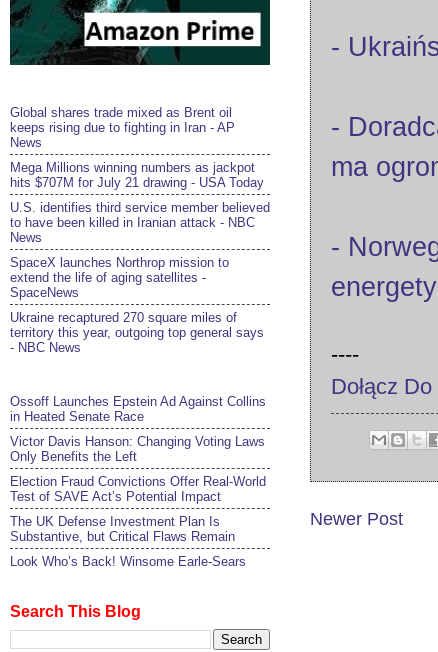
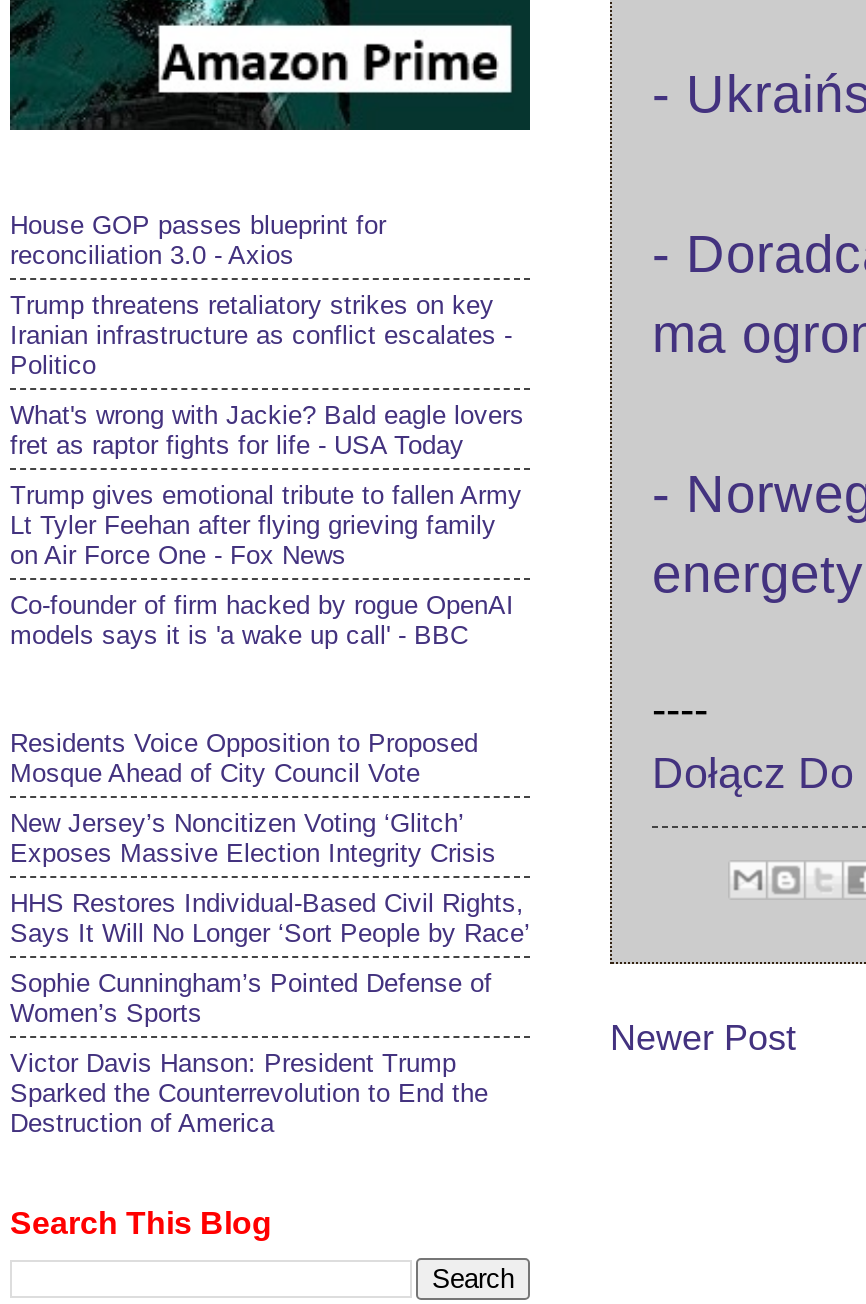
[10,105,235,150] Global shares trade mixed as Brent oil | keeps rising due to fighting in Iran - AP | News -> [10,210,386,270] House GOP passes blueprint for | reconciliation 3.0 - Axios
[10,160,264,190] Mega Millions winning numbers as jackpot | hits $707M for July 21 drawing - USA Today -> [10,290,512,380] Trump threatens retaliatory strikes on key | Iranian infrastructure as conflict escalates - | Politico
[10,200,270,245] U.S. identifies third service member believed | to have been killed in Iranian attack - NBC | News -> [10,400,524,460] What's wrong with Jackie? Bald eagle lovers | fret as raptor fights for life - USA Today
[10,255,229,300] SpaceX launches Northrop mission to | extend the life of aging satellites - | SpaceNews -> [10,480,522,570] Trump gives emotional tribute to fallen Army | Lt Tyler Feehan after flying grieving family | on Air Force One - Fox News
[10,310,264,355] Ukraine recaptured 270 square miles of | territory this year, outgoing top general says | - NBC News -> [10,590,514,650] Co-founder of firm hacked by rogue OpenAI | models says it is 'a wake up call' - BBC
[10,394,266,424] Ossoff Launches Epstein Ad Against Collins | in Heated Senate Race -> [10,728,478,788] Residents Voice Opposition to Proposed | Mosque Ahead of City Council Vote
[10,434,265,464] Victor Davis Hanson: Changing Voting Laws | Only Benefits the Left -> [10,808,496,868] New Jersey’s Noncitizen Voting ‘Glitch’ | Exposes Massive Election Integrity Crisis
[10,474,266,504] Election Fraud Convictions Offer Real-World | Test of SAVE Act’s Potential Impact -> [10,888,530,948] HHS Restores Individual-Based Civil Rights, | Says It Will No Longer ‘Sort People by Race’
[10,514,235,544] The UK Defense Investment Plan Is | Substantive, but Critical Flaws Remain -> [10,968,492,1028] Sophie Cunningham’s Pointed Defense of | Women’s Sports
[10,554,246,569] Look Who’s Back! Winsome Earle-Sears -> [10,1048,488,1138] Victor Davis Hanson: President Trump | Sparked the Counterrevolution to End the | Destruction of America

